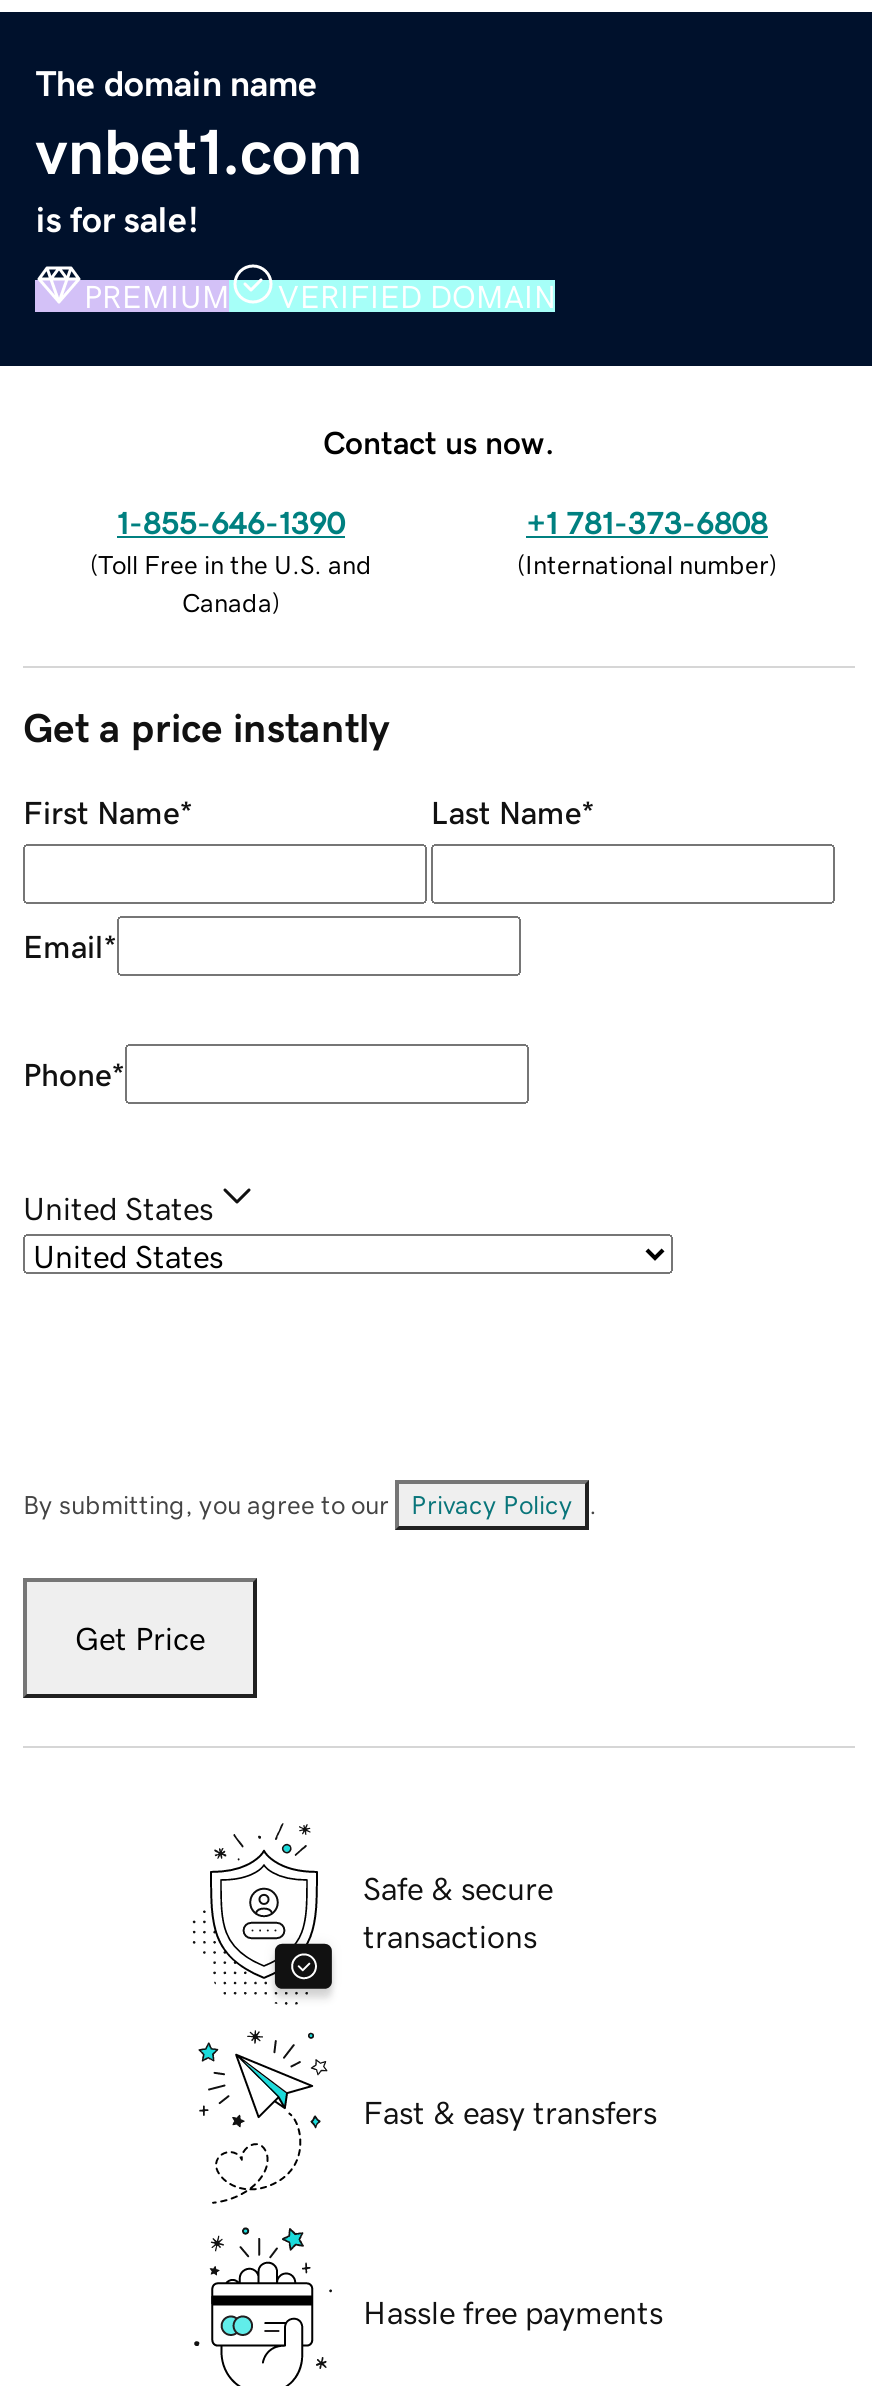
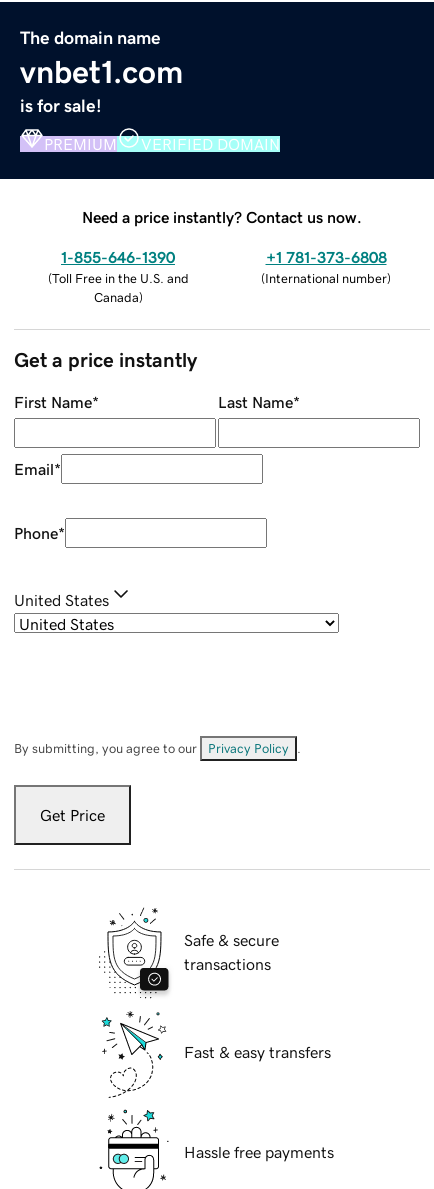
[323,425,555,457] Contact us now. -> [82,209,362,225] Need a price instantly? Contact us now.

